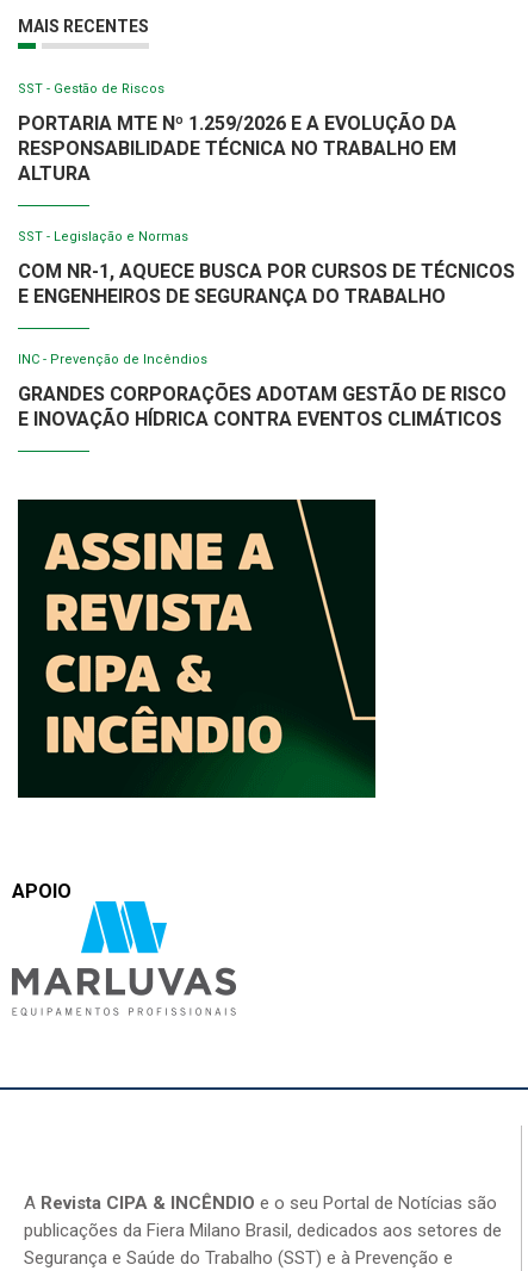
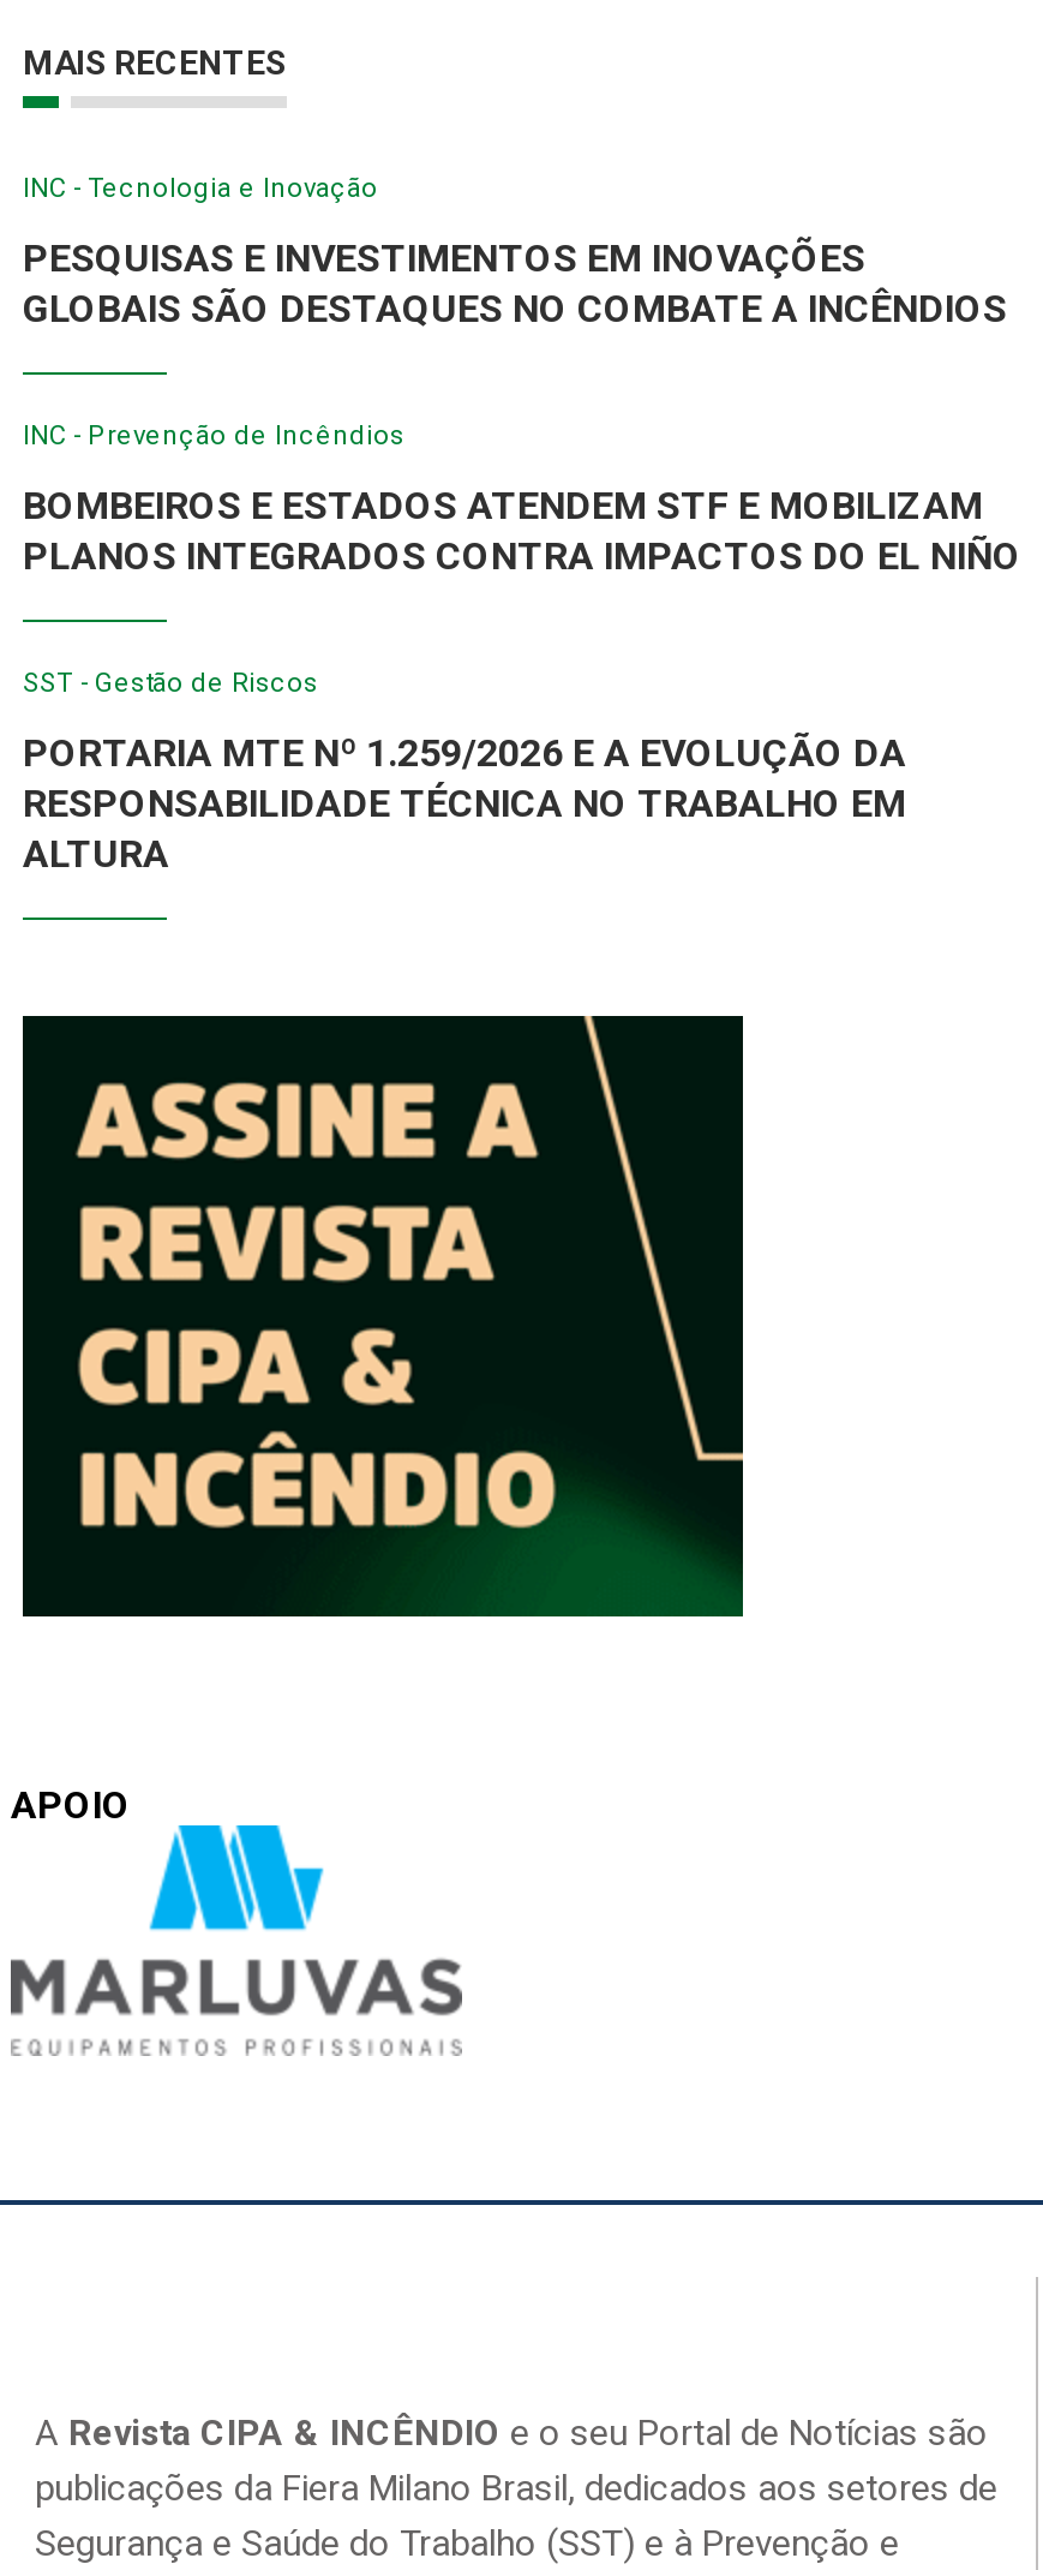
none -> [23,172,1021,578] INC - Tecnologia e Inovação | PESQUISAS E INVESTIMENTOS EM INOVAÇÕES | GLOBAIS SÃO DESTAQUES NO COMBATE A INCÊNDIOS | BOMBEIROS E ESTADOS ATENDEM STF E MOBILIZAM | PLANOS INTEGRADOS CONTRA IMPACTOS DO EL NIÑO
moved [18,81,456,184] -> [23,667,906,876]: SST - Gestão de Riscos | PORTARIA MTE Nº 1.259/2026 E A EVOLUÇÃO DA | RESPONSABILIDADE TÉCNICA NO TRABALHO EM | ALTURA
[18,229,515,430] SST - Legislação e Normas | COM NR-1, AQUECE BUSCA POR CURSOS DE TÉCNICOS | E ENGENHEIROS DE SEGURANÇA DO TRABALHO | GRANDES CORPORAÇÕES ADOTAM GESTÃO DE RISCO | E INOVAÇÃO HÍDRICA CONTRA EVENTOS CLIMÁTICOS -> none
moved [18,351,207,367] -> [23,420,404,451]: INC - Prevenção de Incêndios

